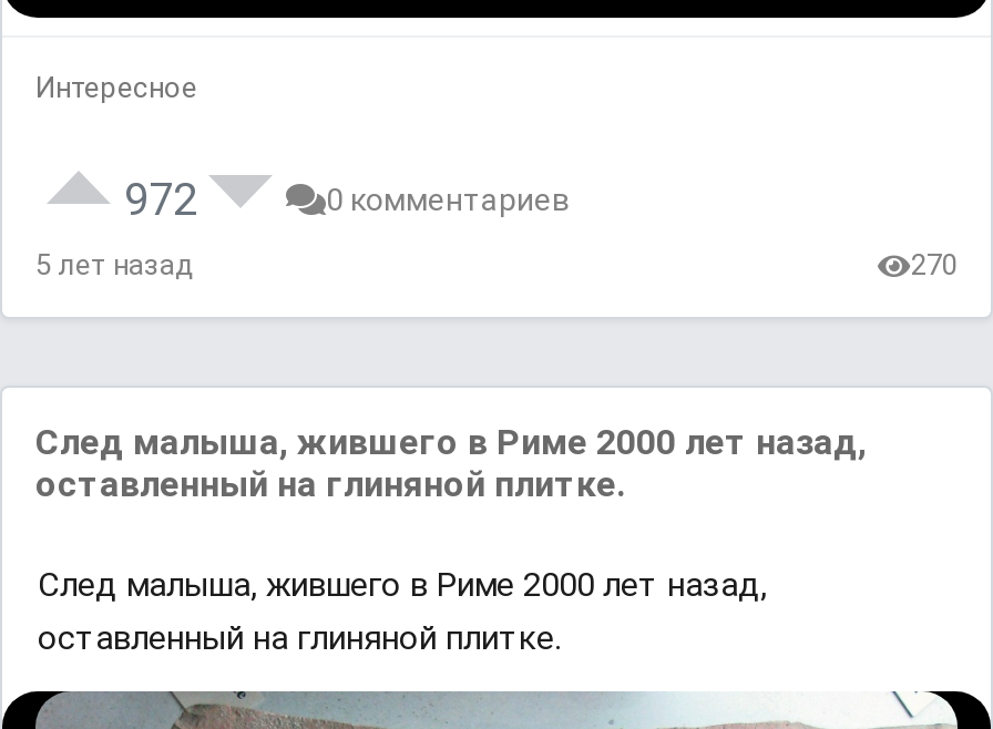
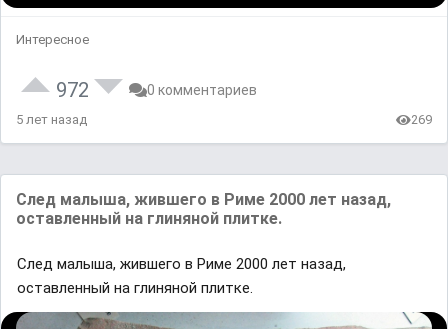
[911,248,958,281] 270 -> [411,112,432,127] 269

